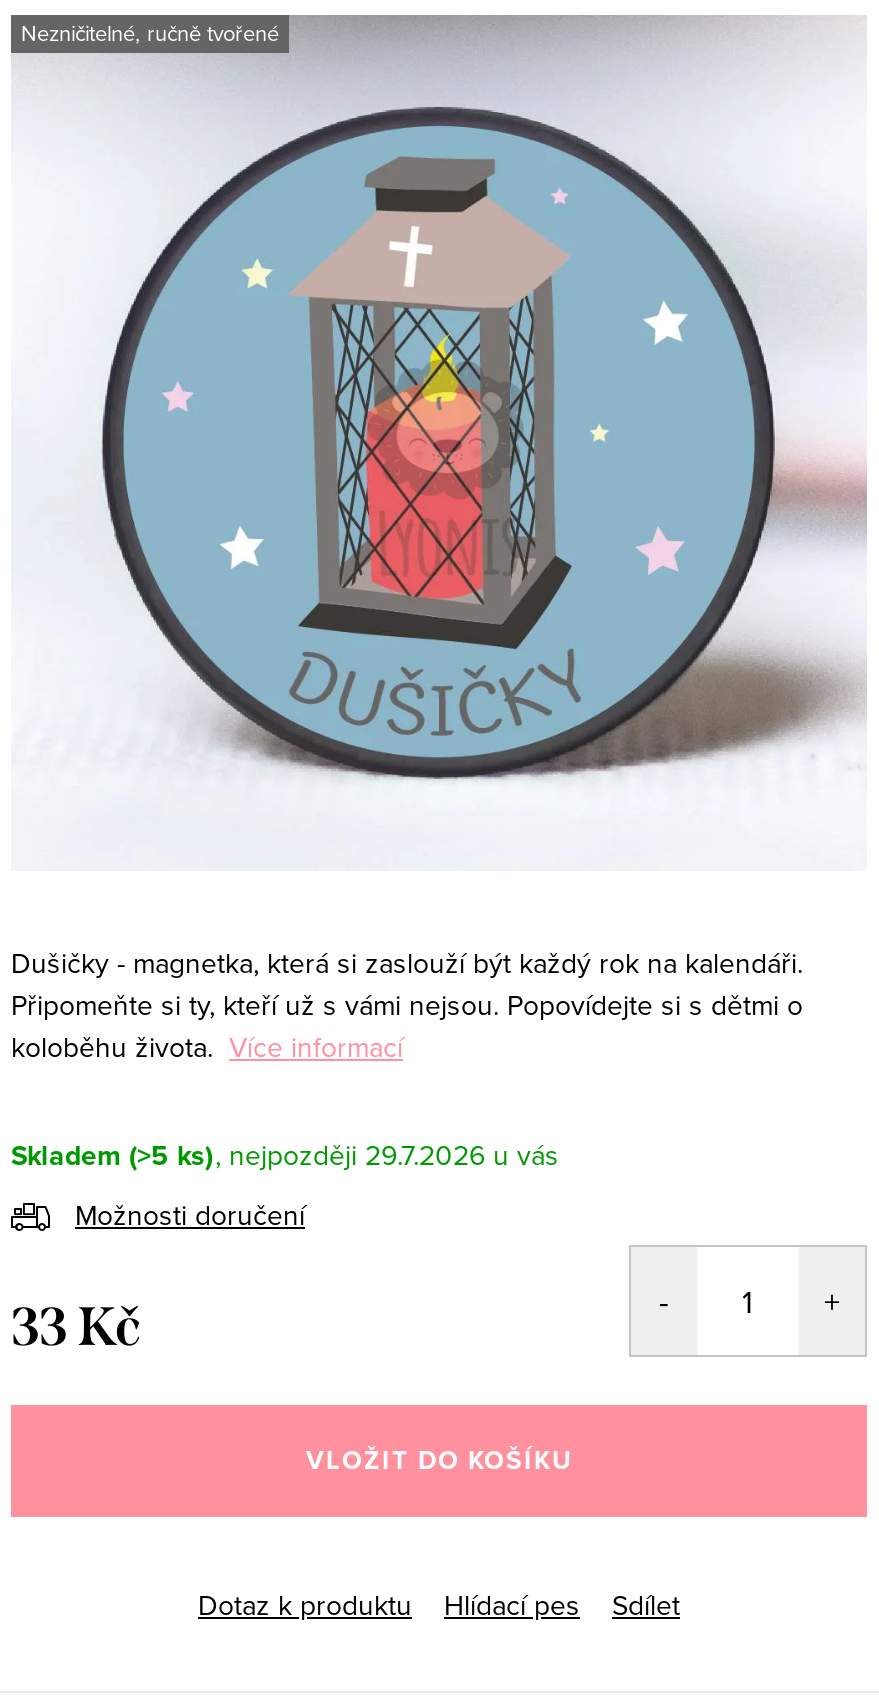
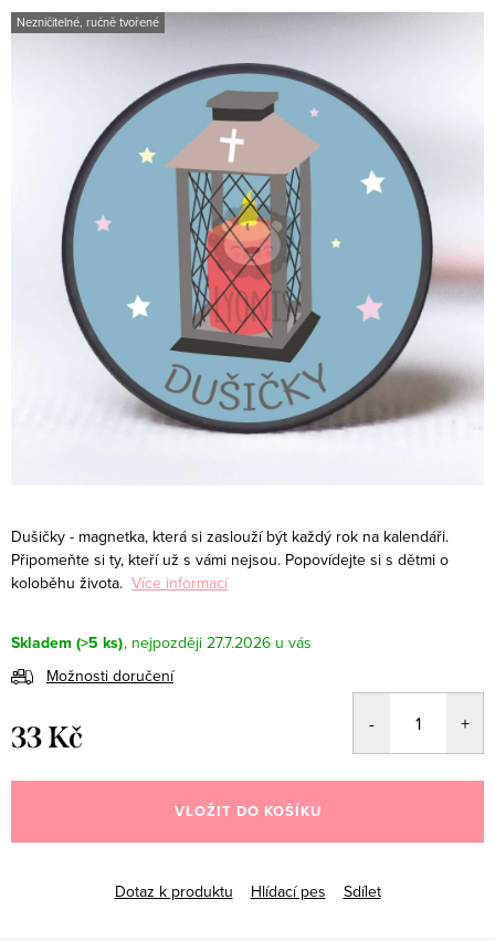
[357,1134,493,1174] 29.7.2026 -> [202,631,275,653] 27.7.2026

